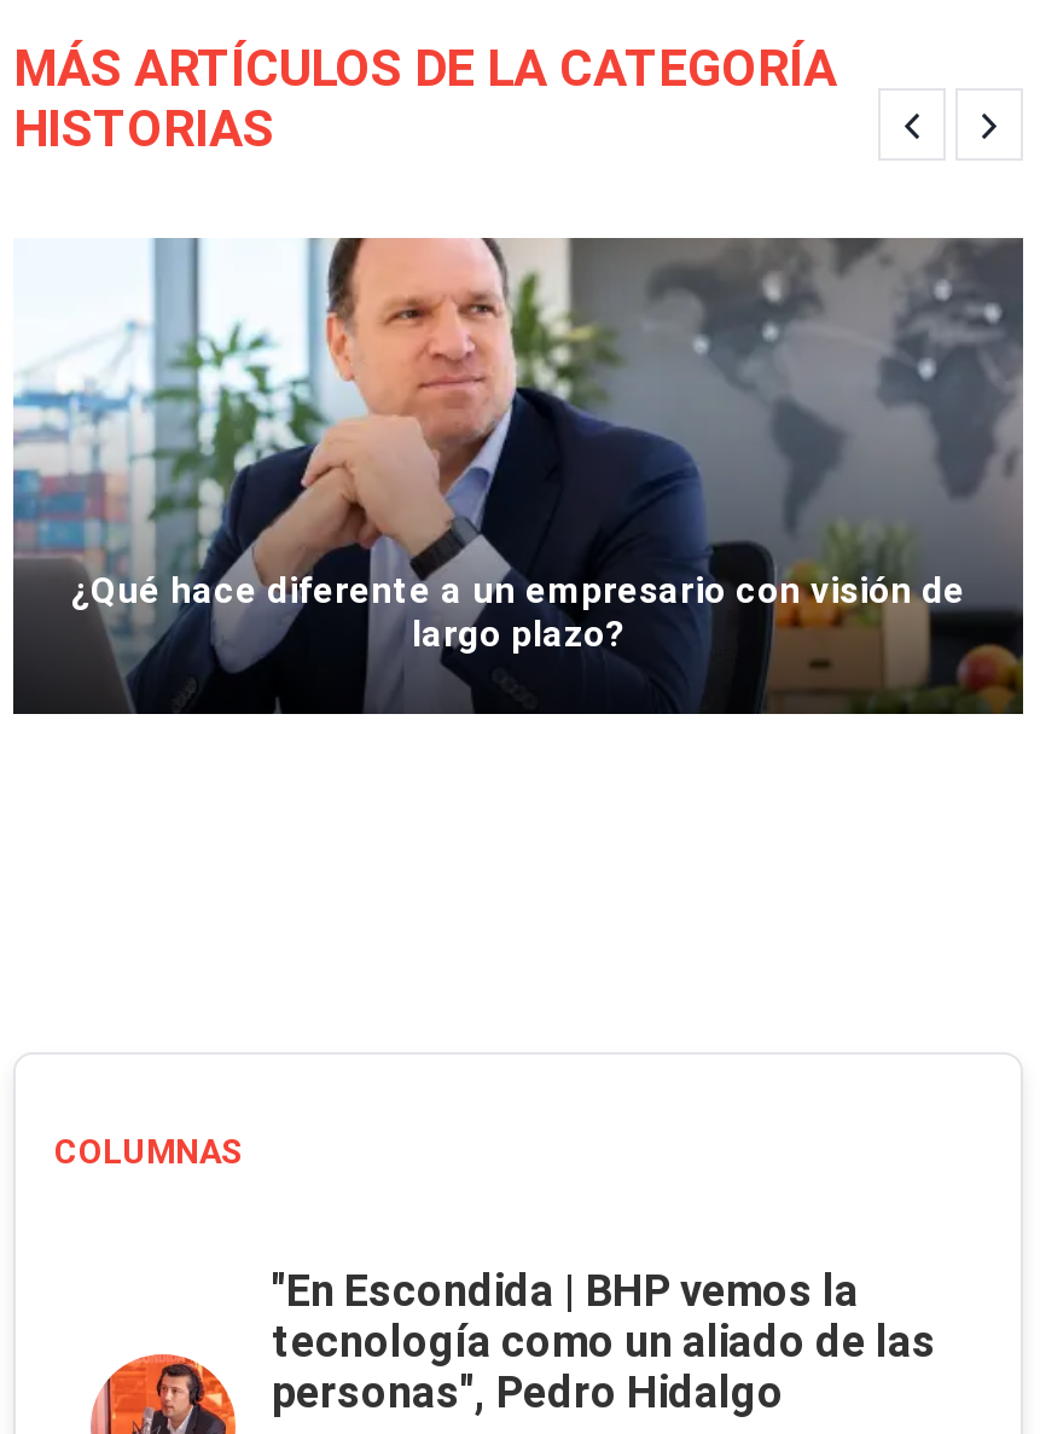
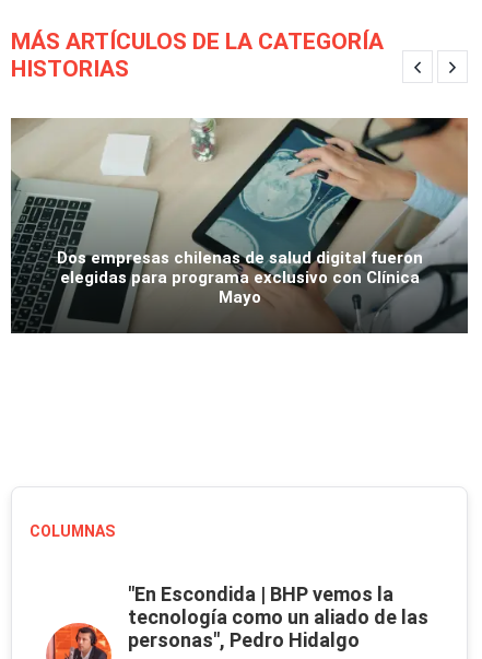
[11,236,1026,714] [image] | ¿Qué hace diferente a un empresario con visión de | largo plazo? -> [10,117,469,333] [image] | Dos empresas chilenas de salud digital fueron | elegidas para programa exclusivo con Clínica | Mayo

